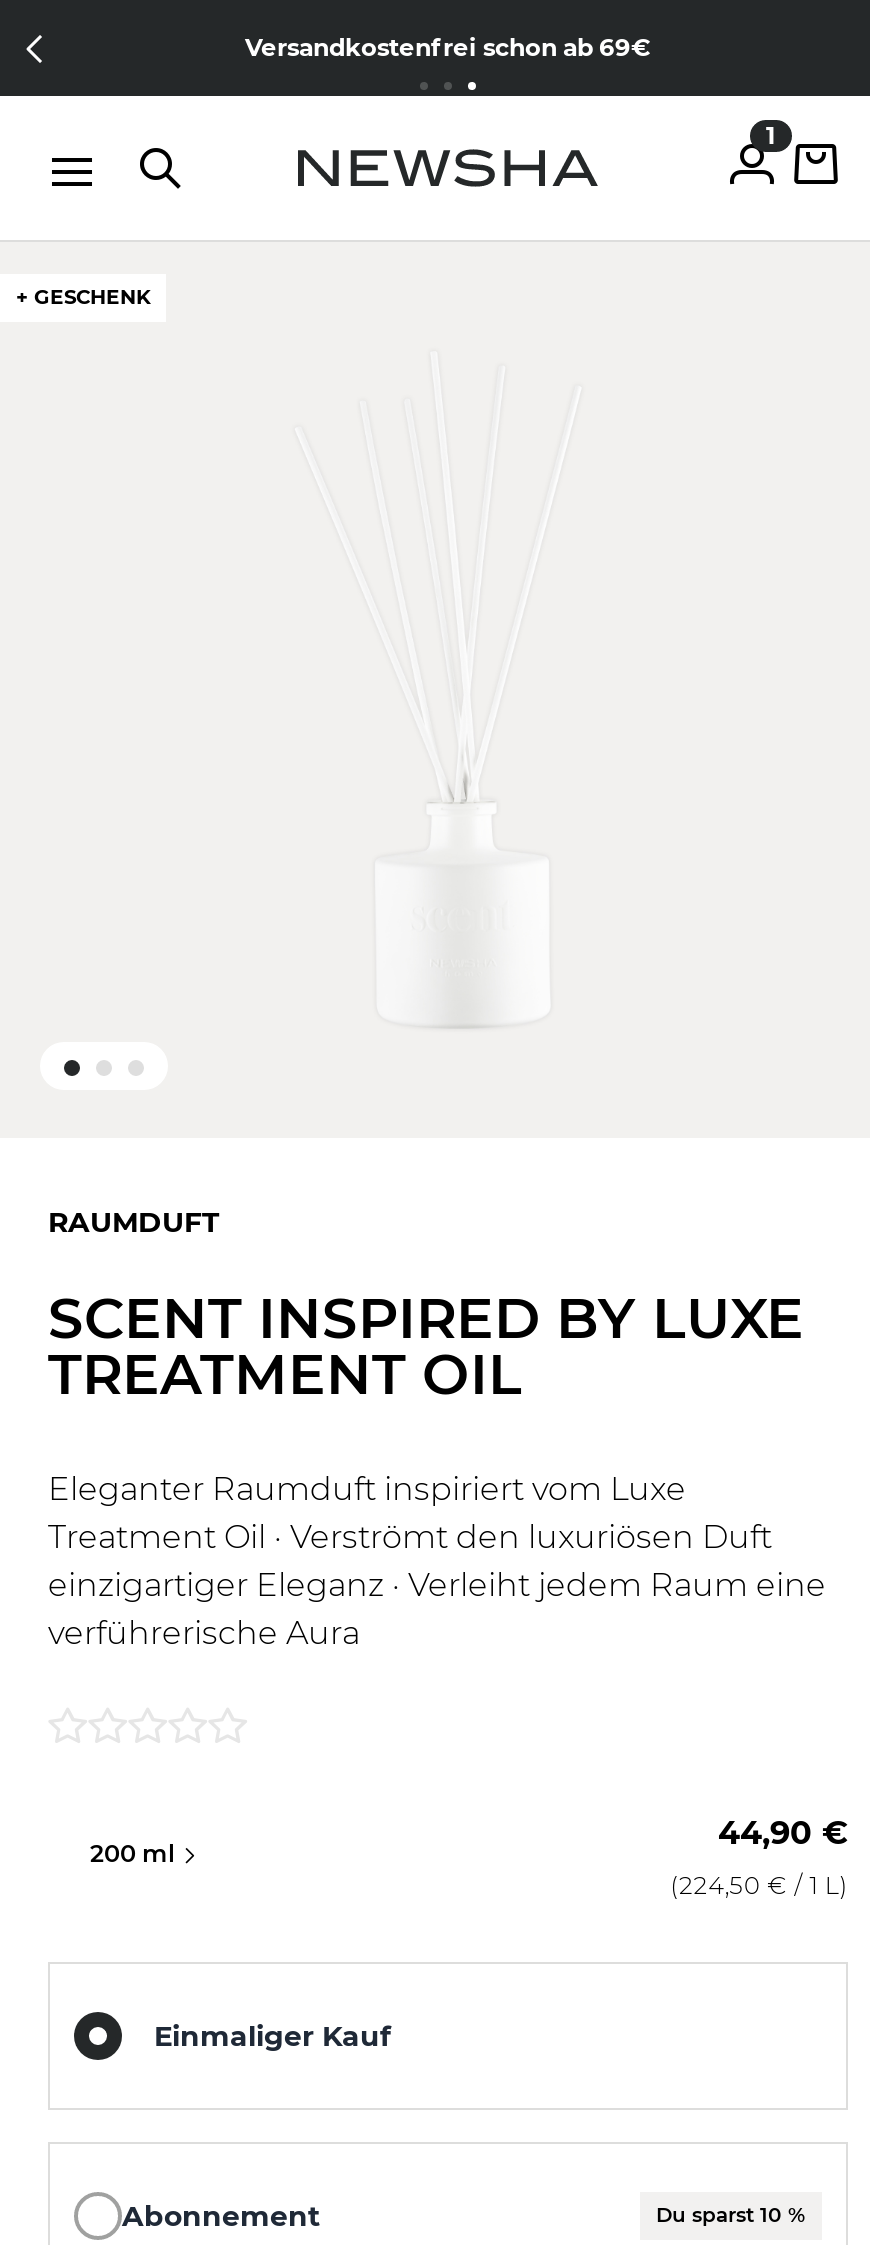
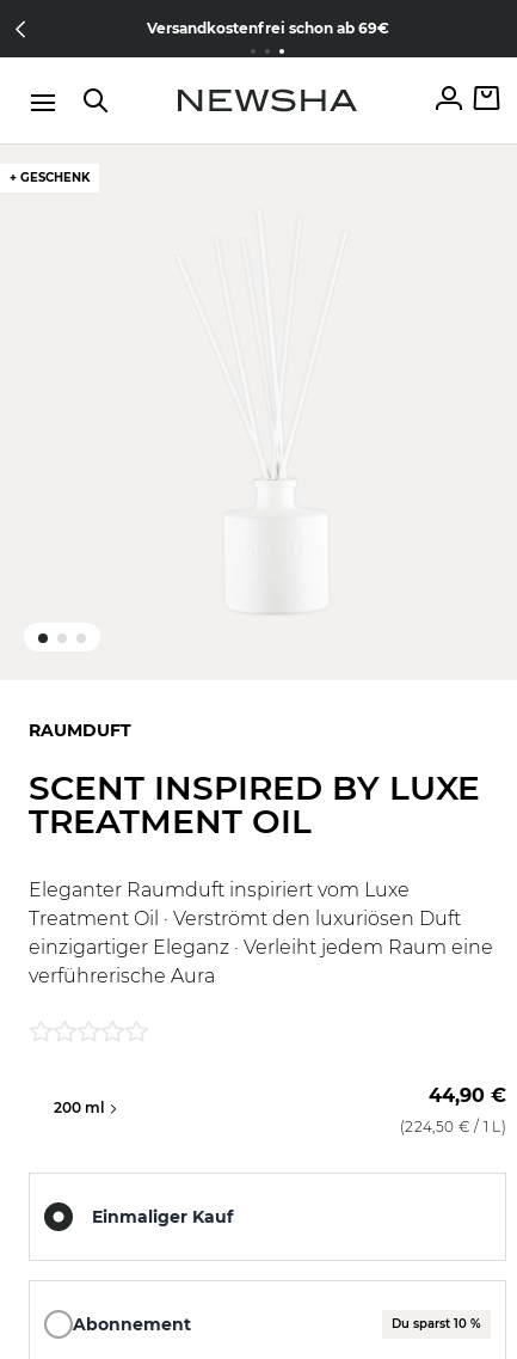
[766,119,776,149] 1 -> none

